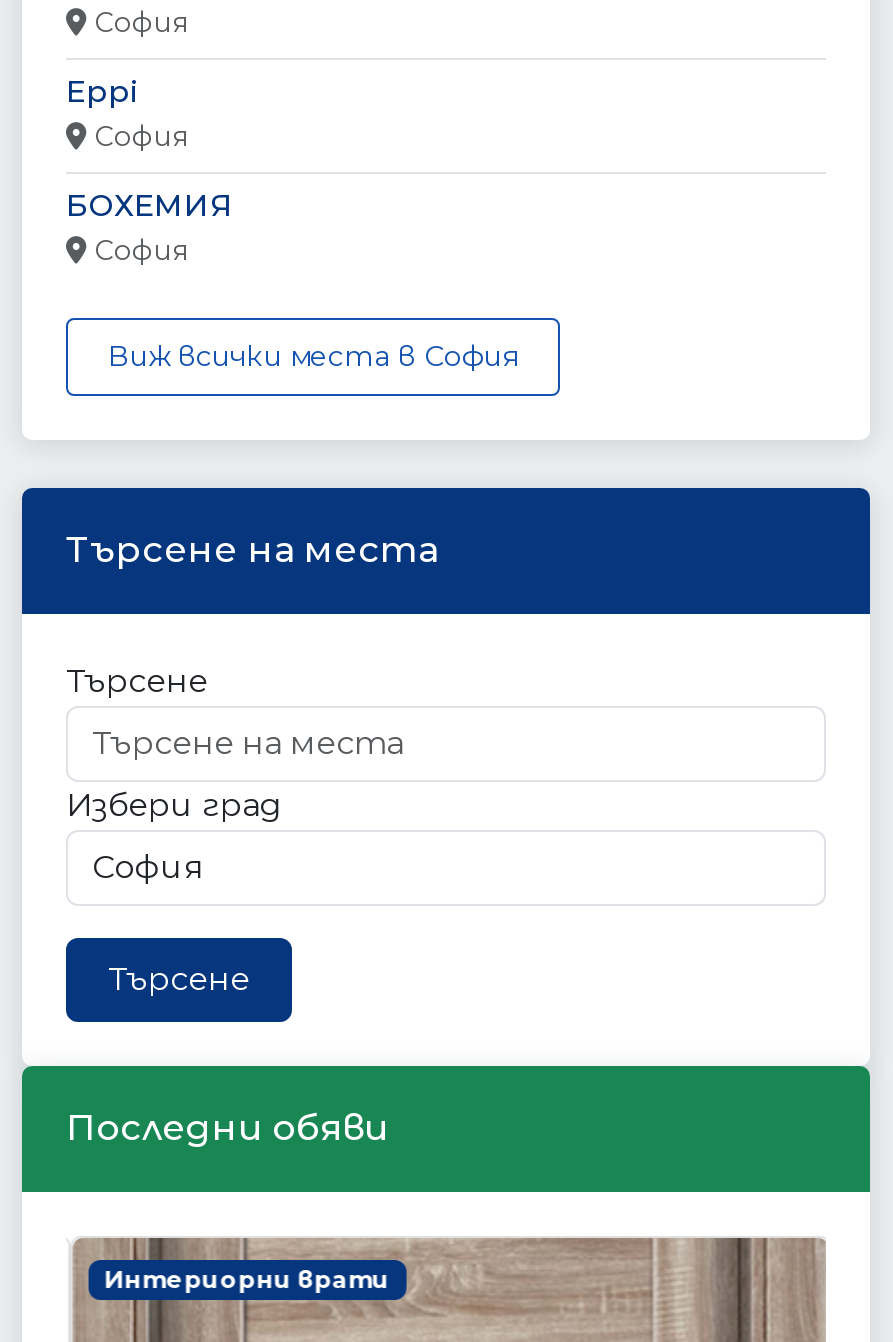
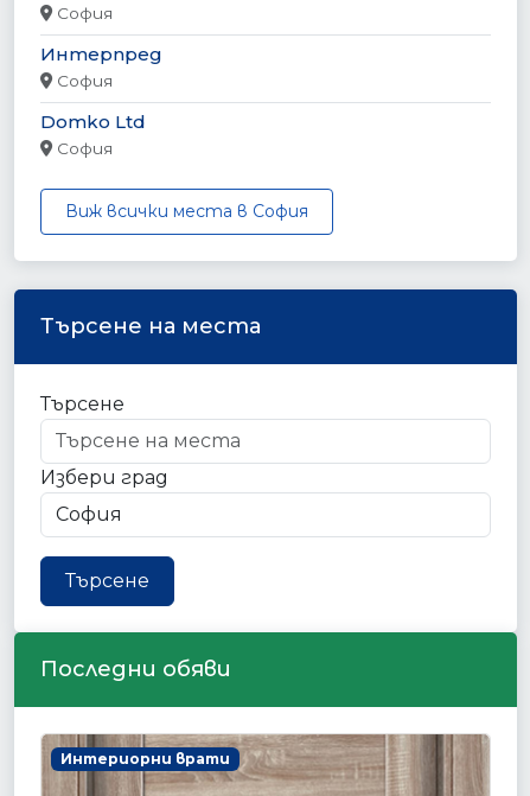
[66,72,136,110] Eppi -> [40,43,162,65] Интерпред
[66,186,232,224] БОХЕМИЯ -> [40,110,146,133] Domko Ltd

